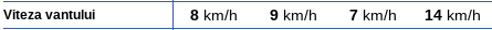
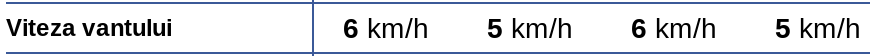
[190,6,237,24] 8 km/h -> [343,12,429,44] 6 km/h
[269,6,317,24] 9 km/h -> [487,12,573,44] 5 km/h
[349,6,396,24] 7 km/h -> [631,12,717,44] 6 km/h
[424,6,480,24] 14 km/h -> [775,12,861,44] 5 km/h

